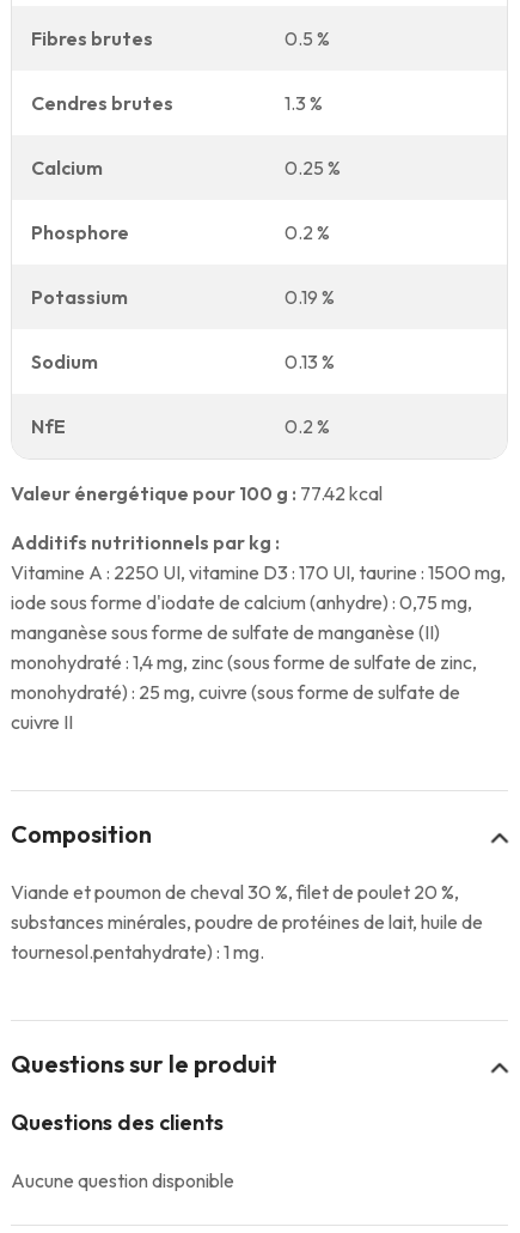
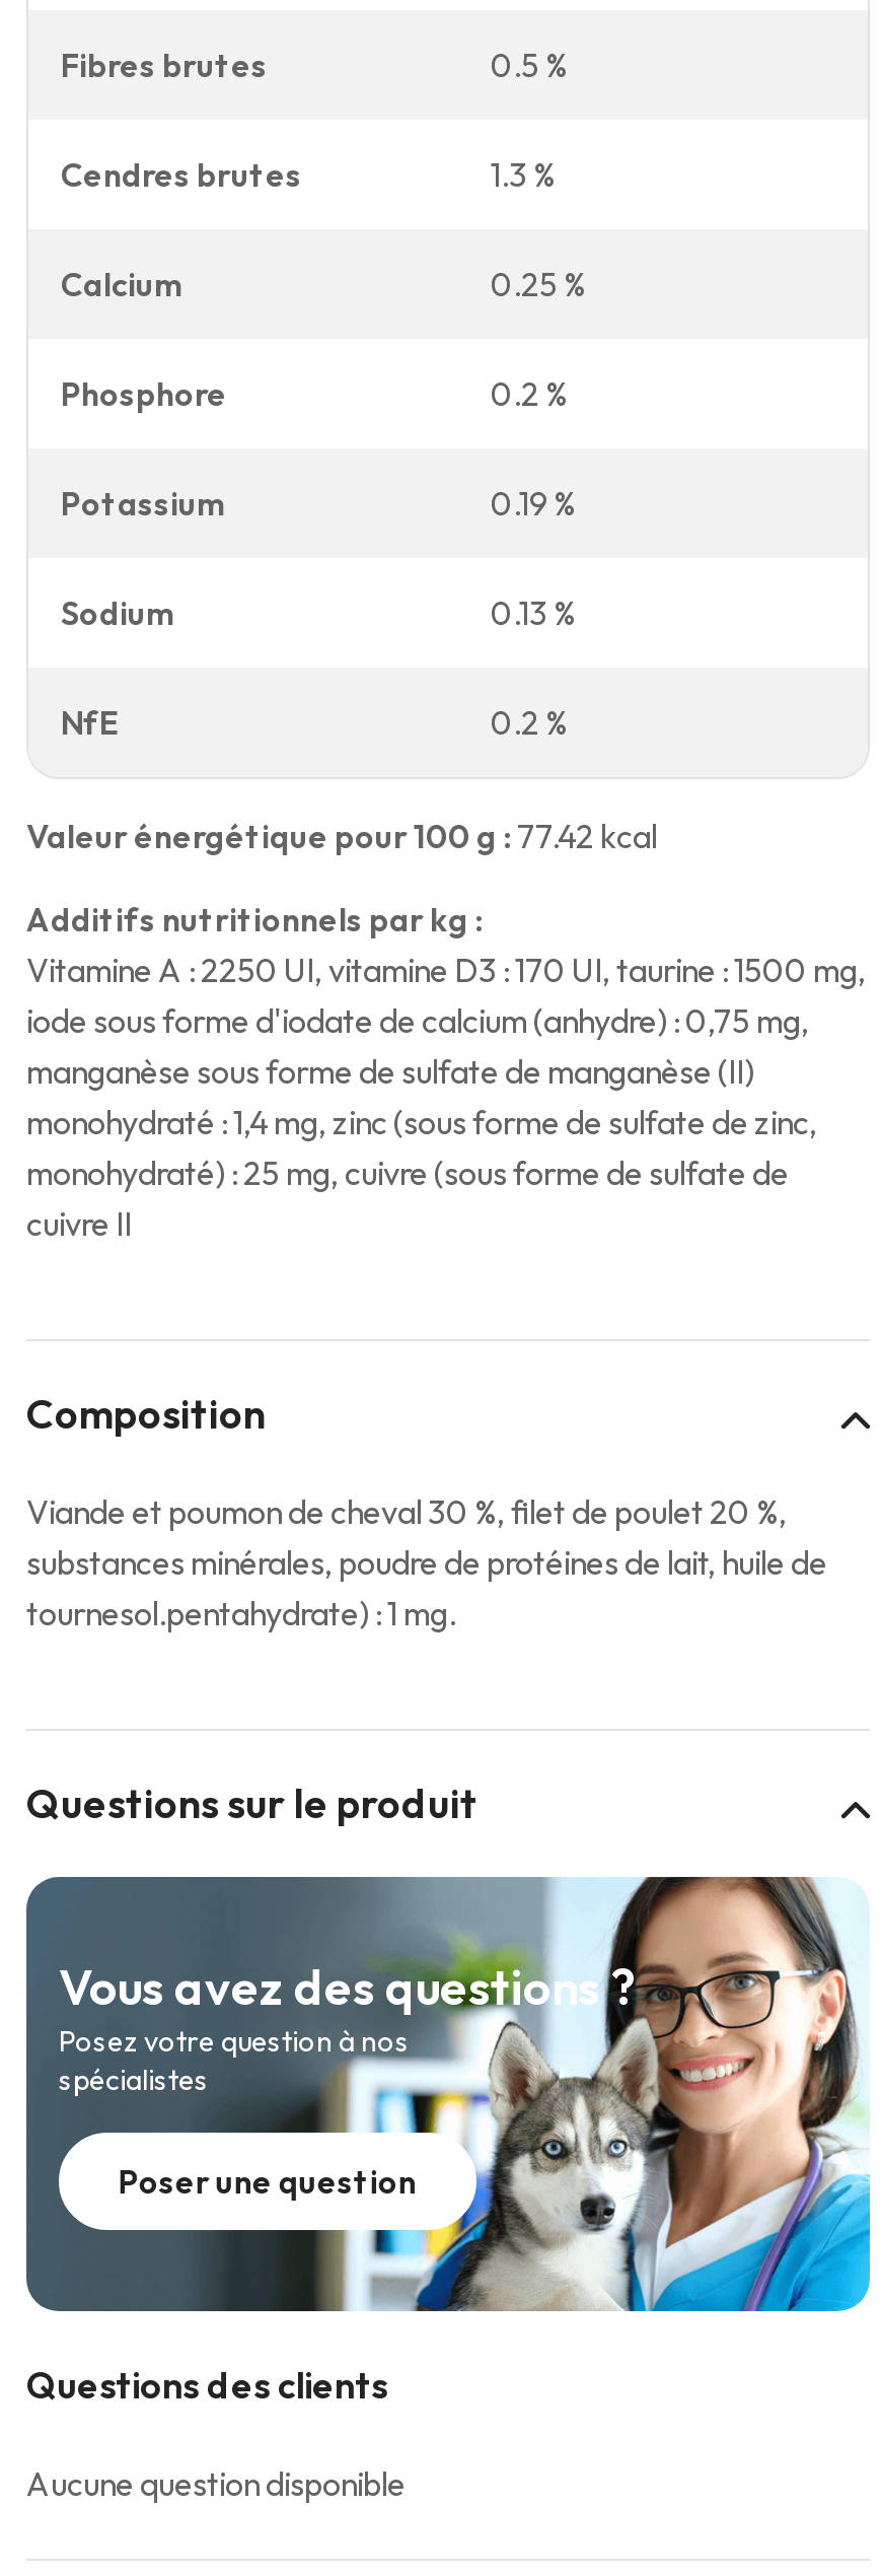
none -> [24,1873,872,2313] [image] | Vous avez des questions ? | Posez votre question à nos | spécialistes | Poser une question

